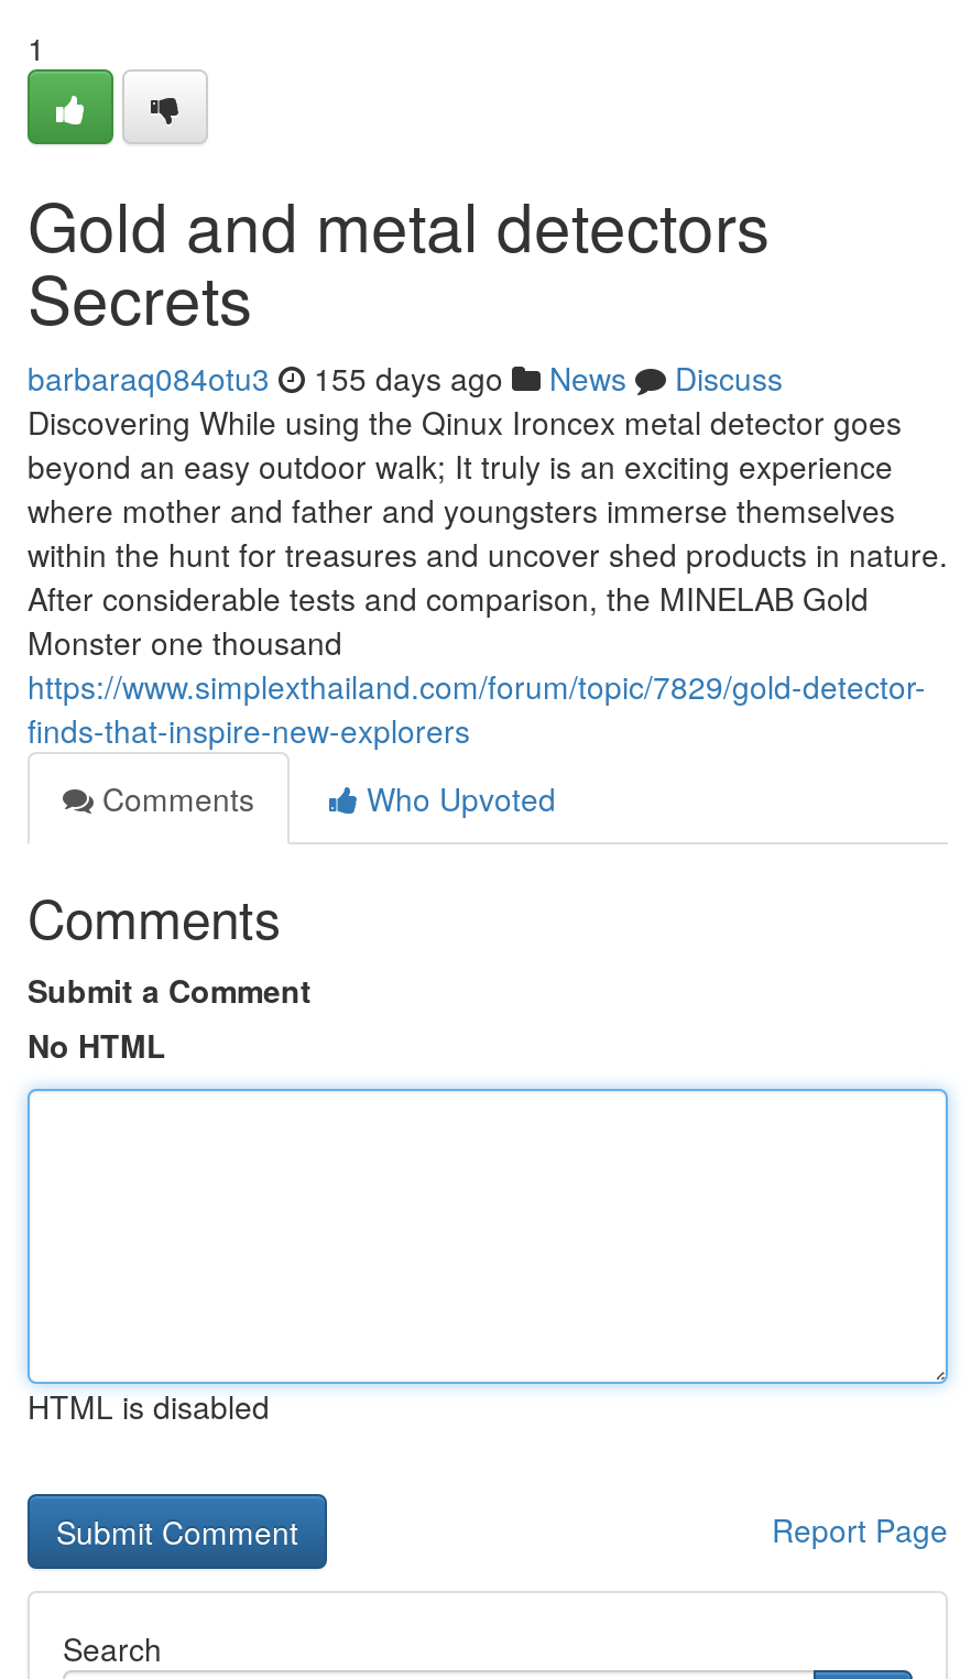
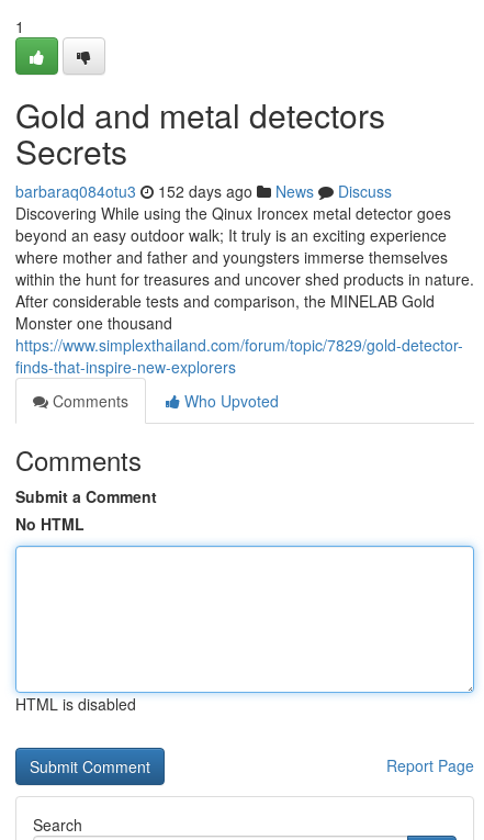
[28,356,783,400] barbaraq084otu3 155 days ago News Discuss -> [15,180,392,202] barbaraq084otu3 152 days ago News Discuss

